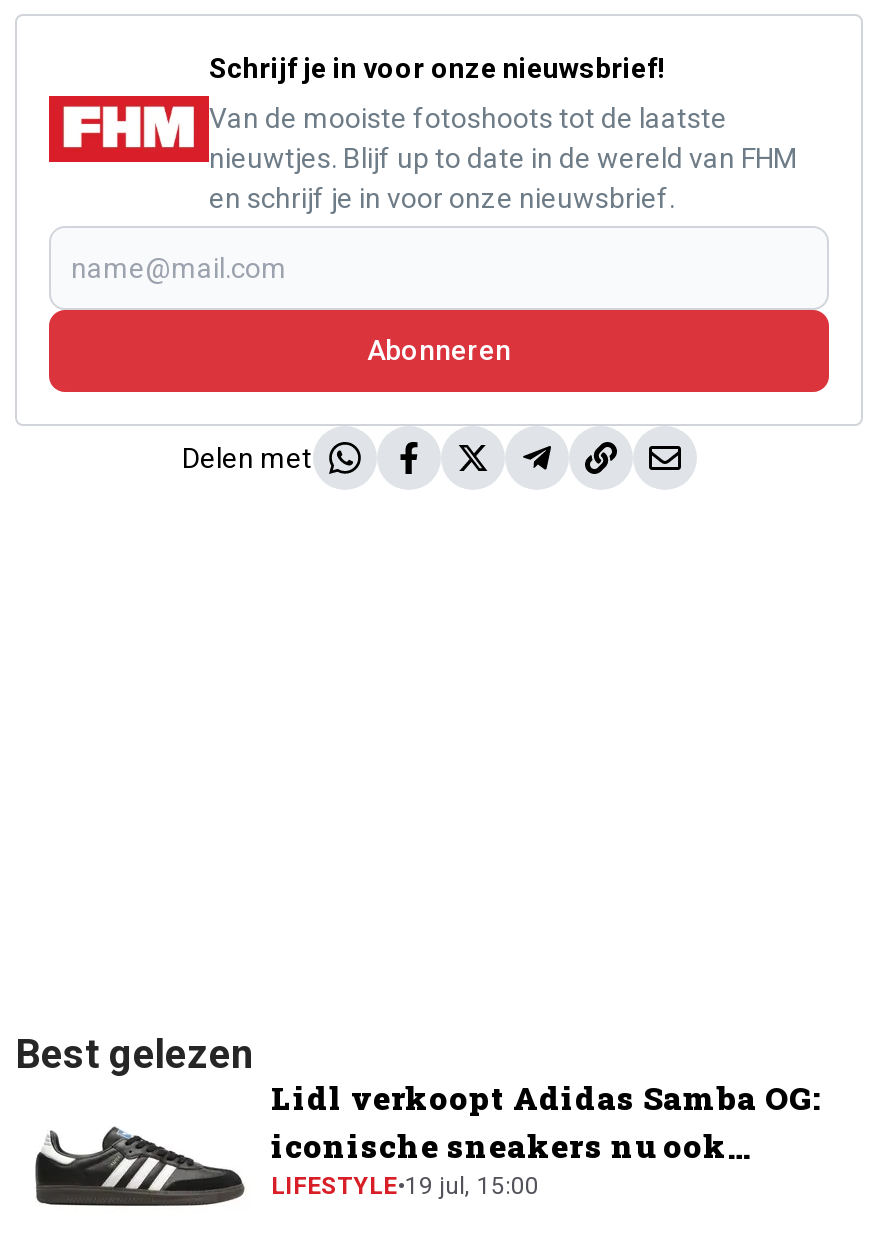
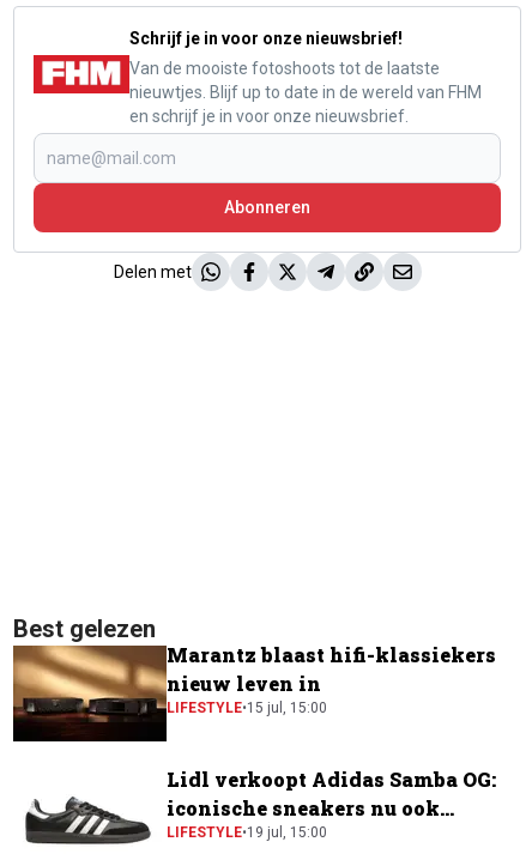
none -> [12,642,496,743] [image] | Marantz blaast hifi-klassiekers | nieuw leven in | LIFESTYLE•15 jul, 15:00

